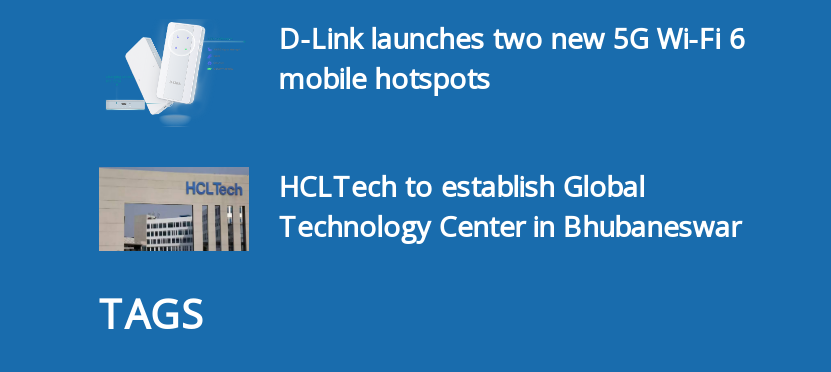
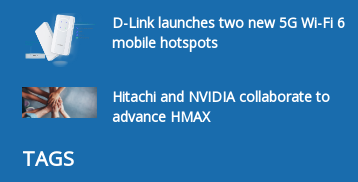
[97,165,741,253] [image] | HCLTech to establish Global | Technology Center in Bhubaneswar -> [21,86,330,127] [image] | Hitachi and NVIDIA collaborate to | advance HMAX

